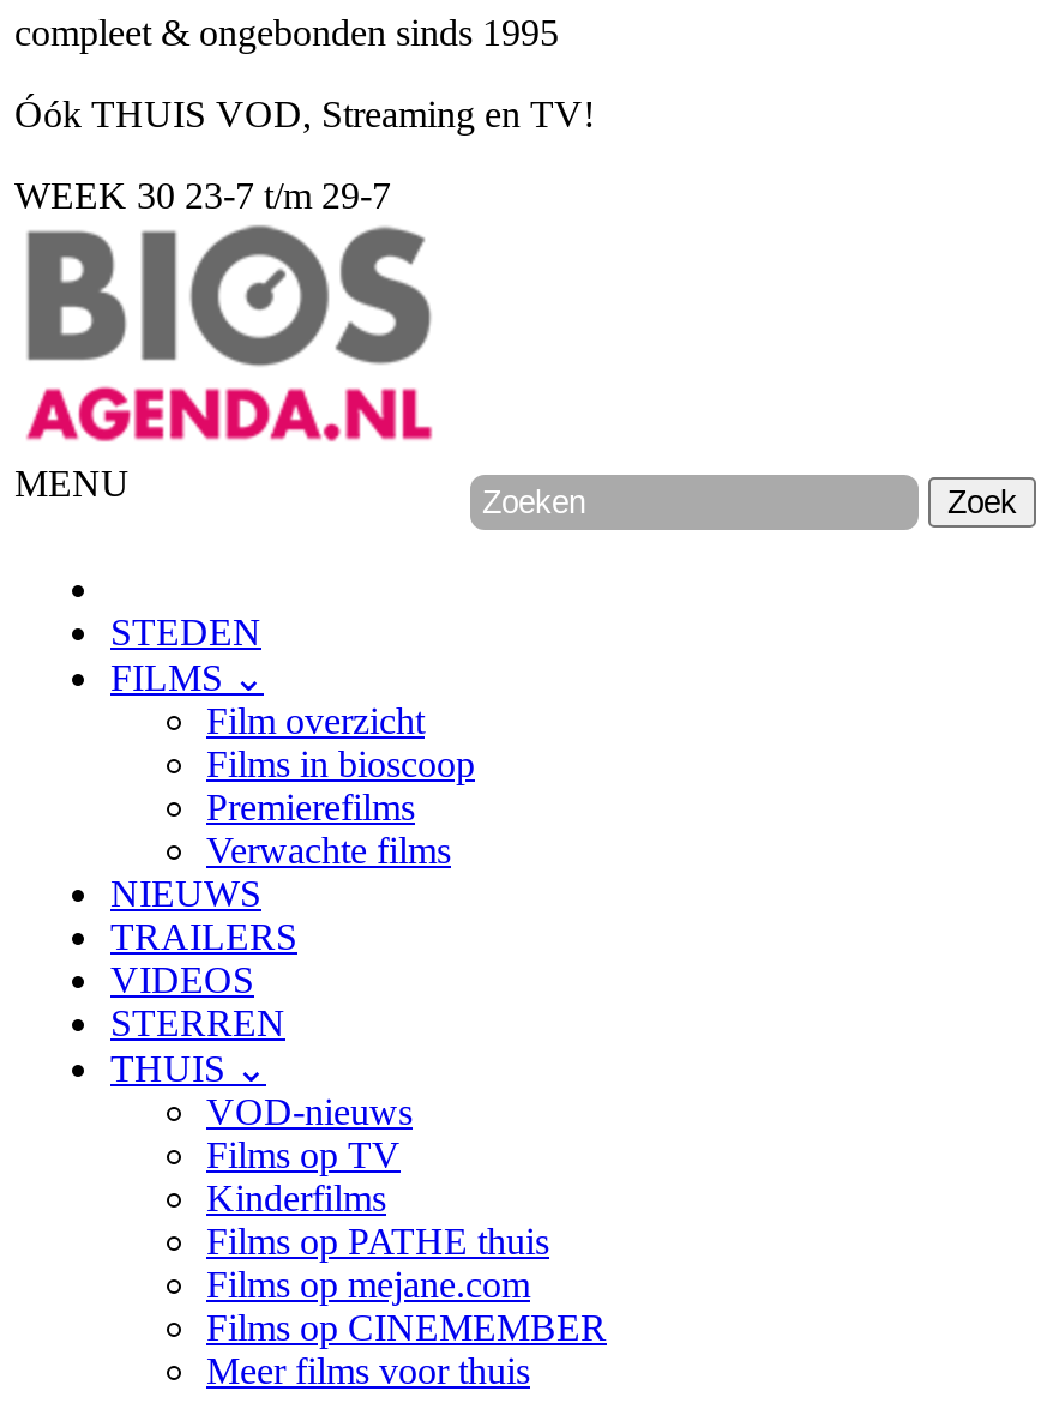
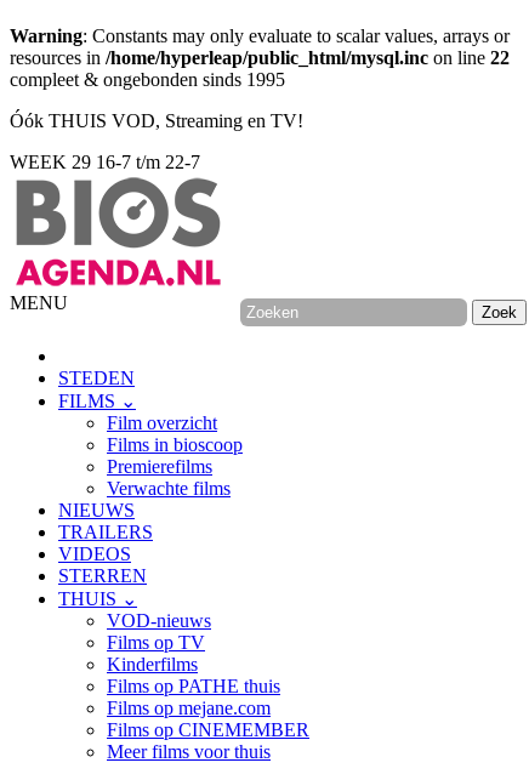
none -> [10,25,510,68] Warning: Constants may only evaluate to scalar values, arrays or | resources in /home/hyperleap/public_html/mysql.inc on line 22
[14,175,391,216] WEEK 30 23-7 t/m 29-7 -> [10,152,200,172] WEEK 29 16-7 t/m 22-7

